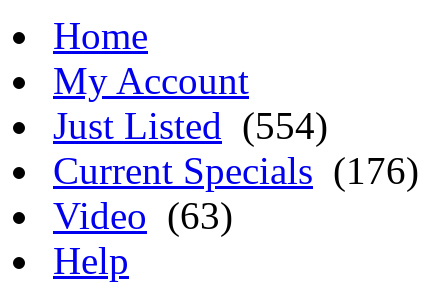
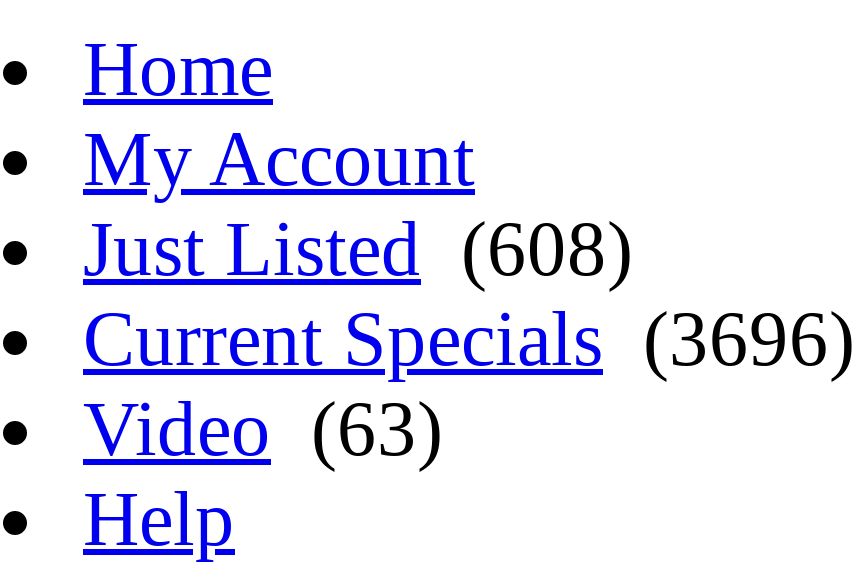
[53,104,328,147] Just Listed (554) -> [83,205,633,291] Just Listed (608)
[53,149,419,192] Current Specials (176) -> [83,295,855,381] Current Specials (3696)

